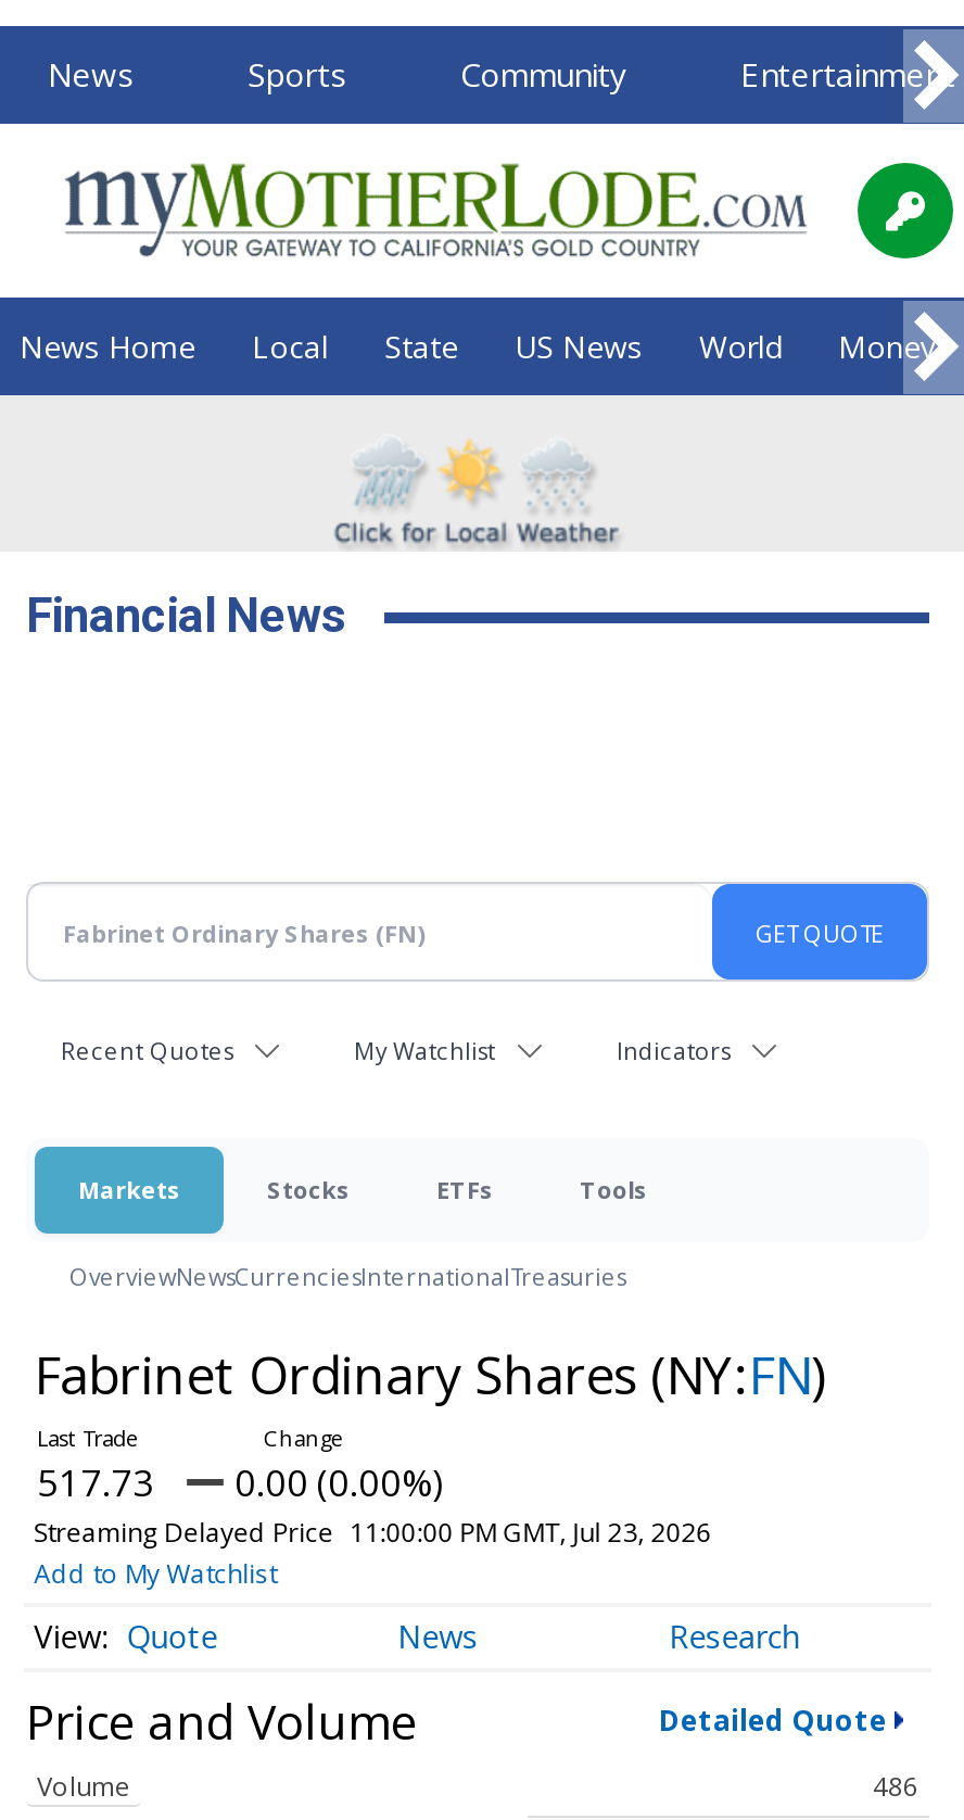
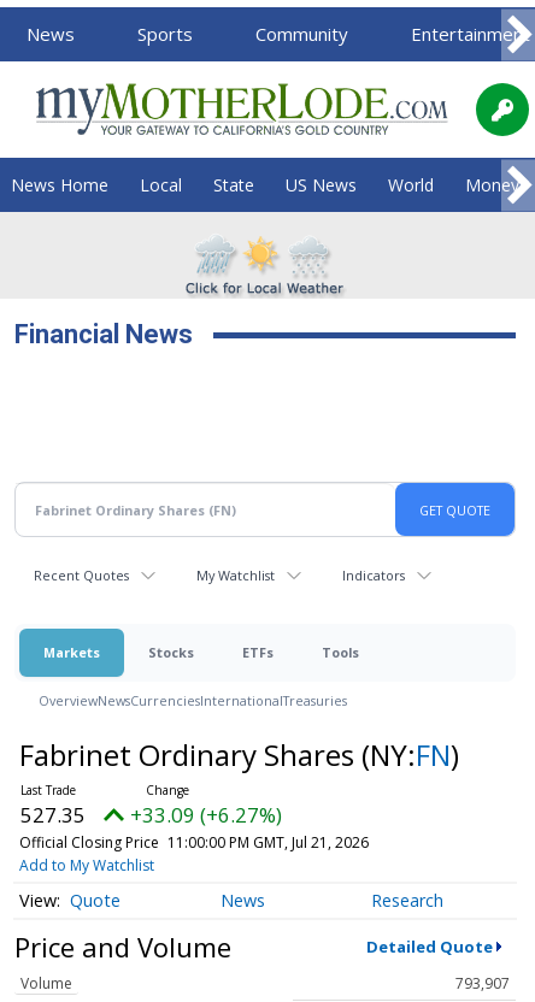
[37,1457,154,1507] 517.73 -> [20,801,86,829] 527.35
[234,1457,443,1507] 0.00 (0.00%) -> [130,801,282,829] +33.09 (+6.27%)
[34,1514,712,1551] Streaming Delayed Price 11:00:00 PM GMT, Jul 23, 2026 -> [19,832,368,853] Official Closing Price 11:00:00 PM GMT, Jul 21, 2026
[873,1769,918,1806] 486 -> [455,974,510,994] 793,907

